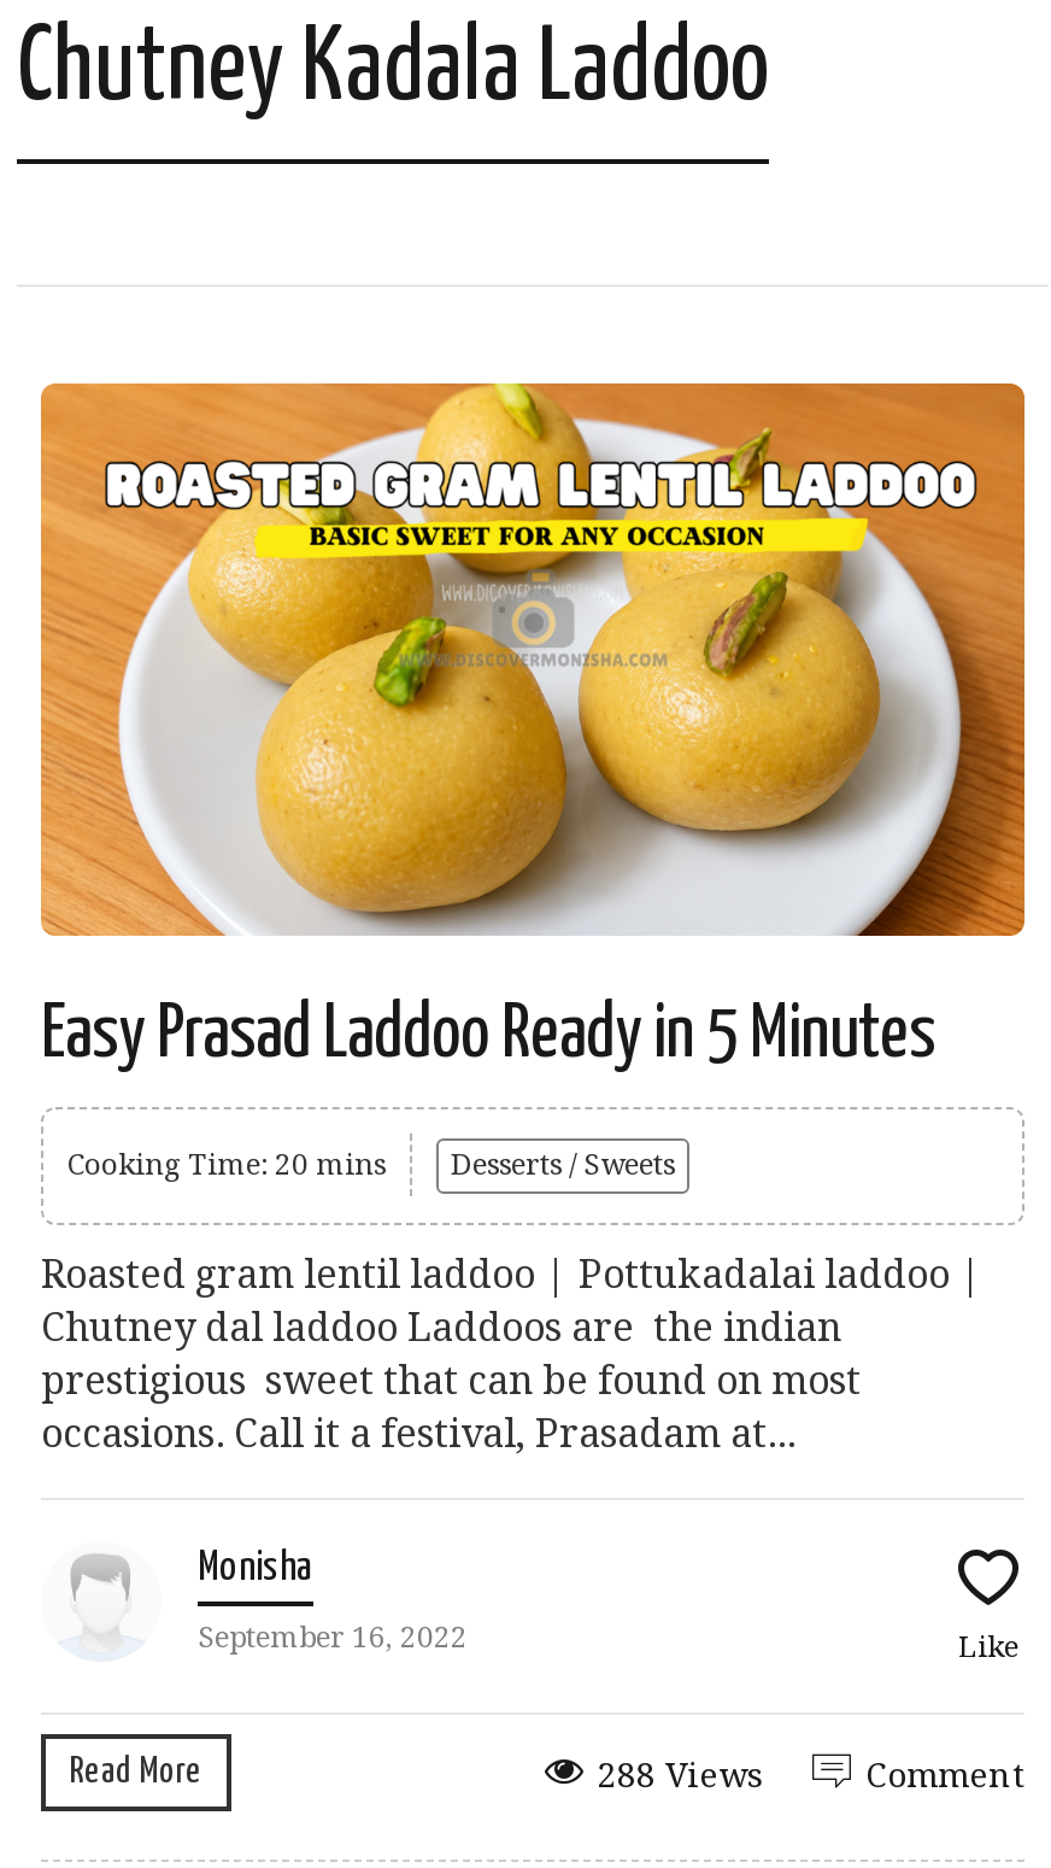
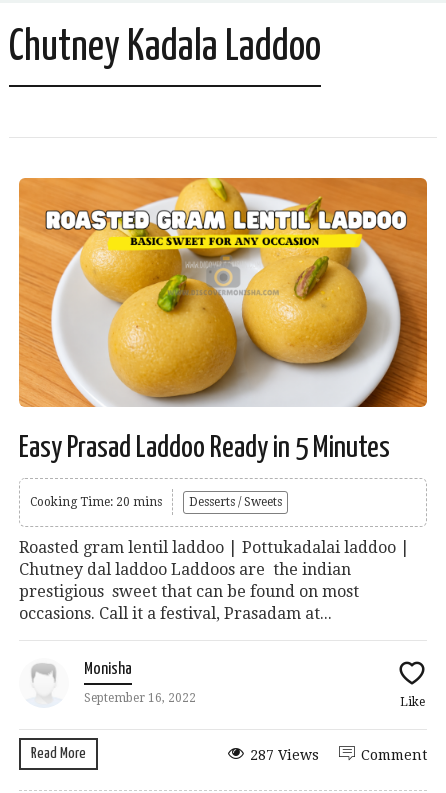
[598,1757,764,1795] 288 Views -> [250,747,319,763] 287 Views

